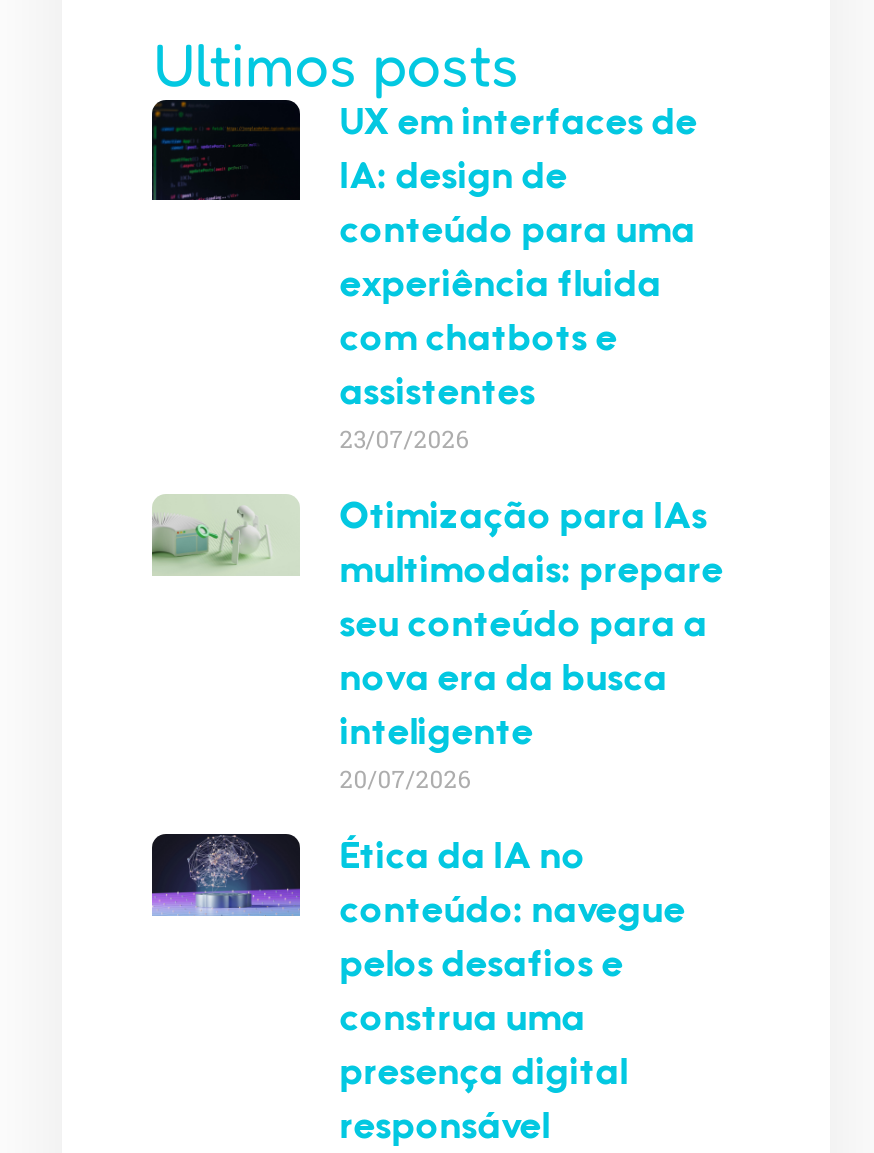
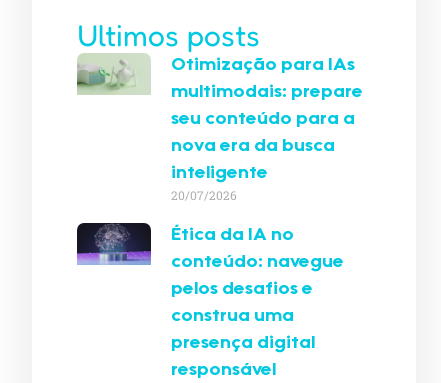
[150,105,697,454] [image] | UX em interfaces de | IA: design de | conteúdo para uma | experiência fluida | com chatbots e | assistentes | 23/07/2026 -> none

